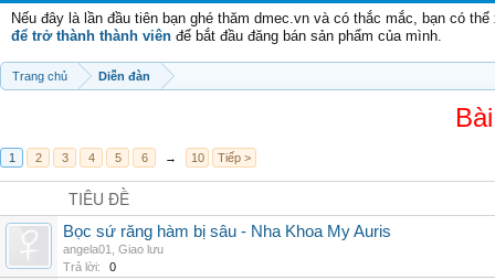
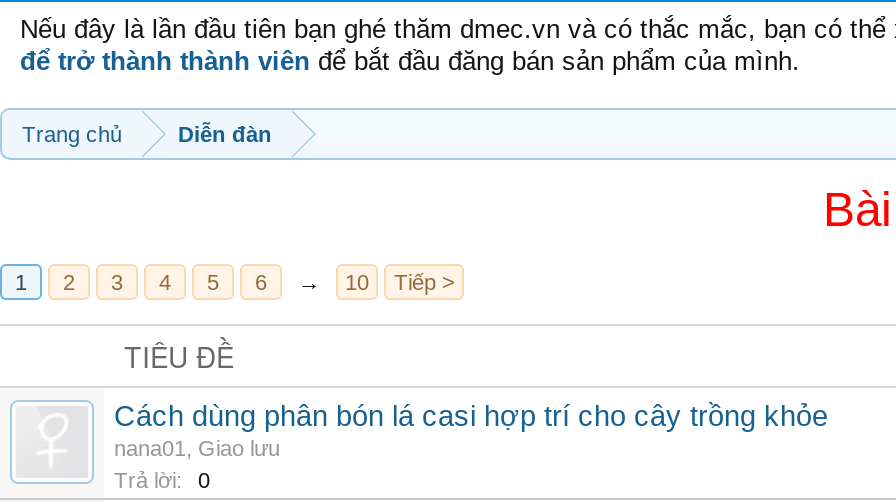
[63,223,391,256] Bọc sứ răng hàm bị sâu - Nha Khoa My Auris | angela01, Giao lưu -> [114,400,828,460] Cách dùng phân bón lá casi hợp trí cho cây trồng khỏe | nana01, Giao lưu

